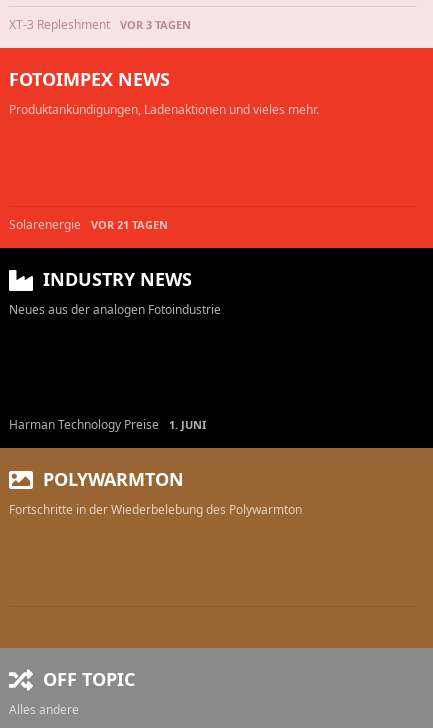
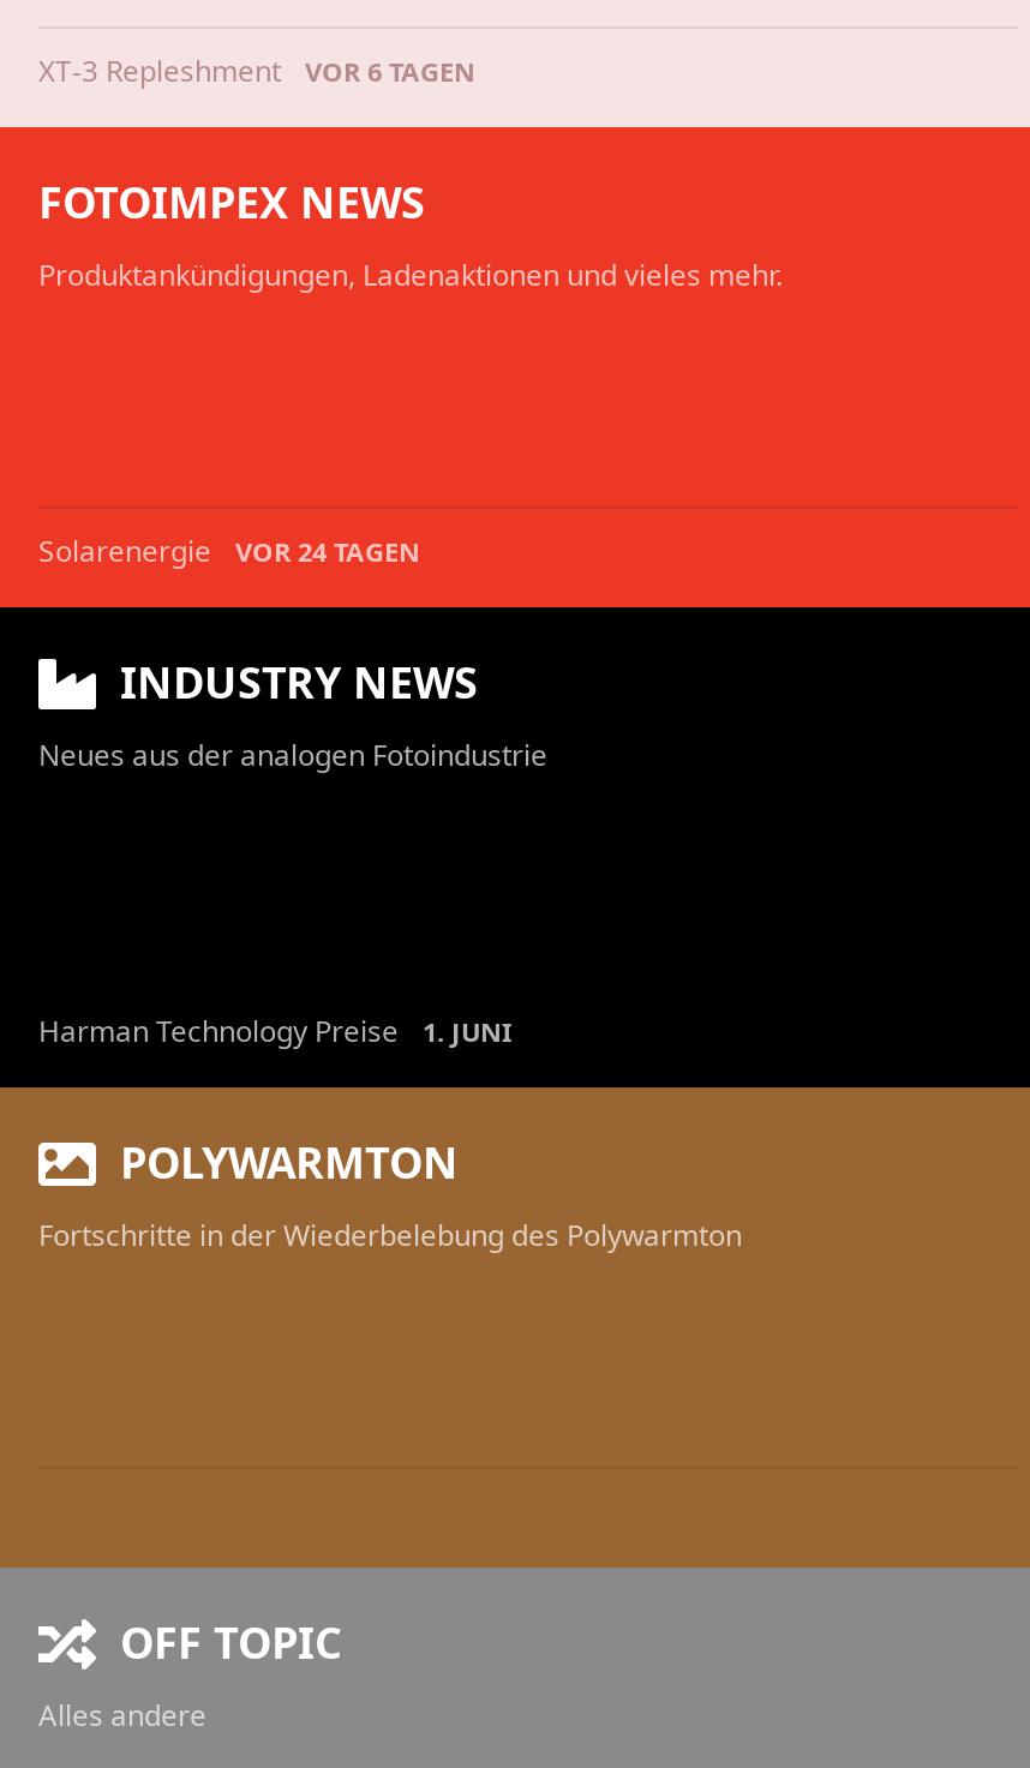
[9,16,191,33] XT-3 Repleshment VOR 3 TAGEN -> [38,51,475,92] XT-3 Repleshment VOR 6 TAGEN
[9,216,168,233] Solarenergie VOR 21 TAGEN -> [38,531,420,572] Solarenergie VOR 24 TAGEN

